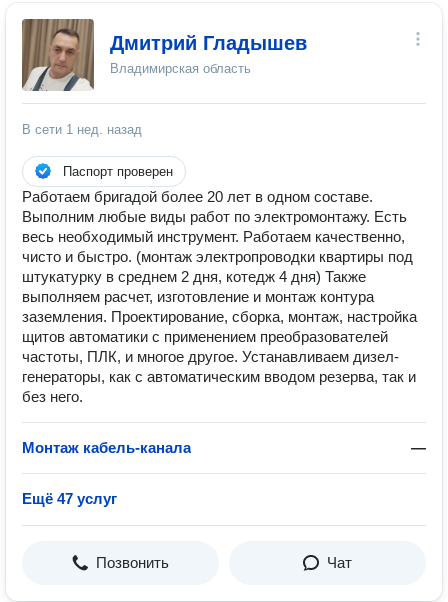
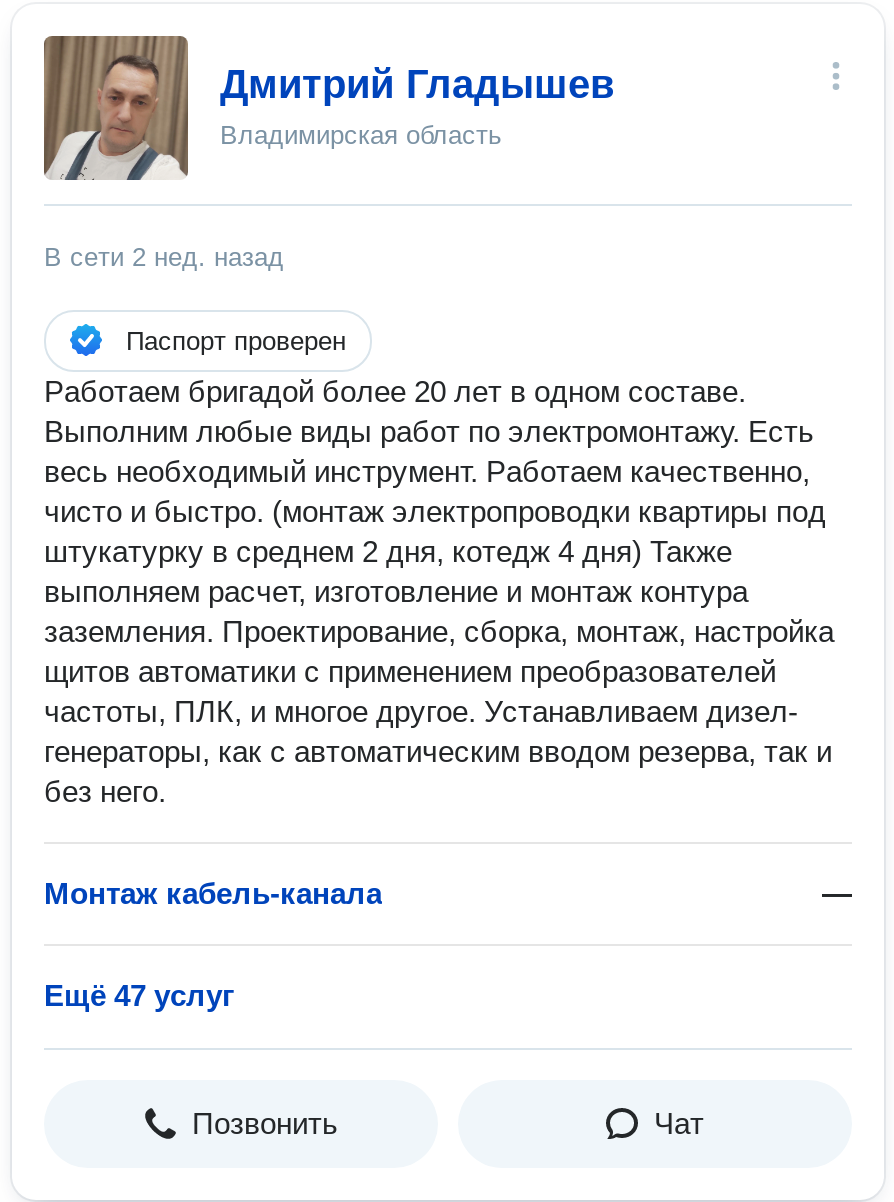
[22,122,142,137] В сети 1 нед. назад -> [44,242,284,272] В сети 2 нед. назад

